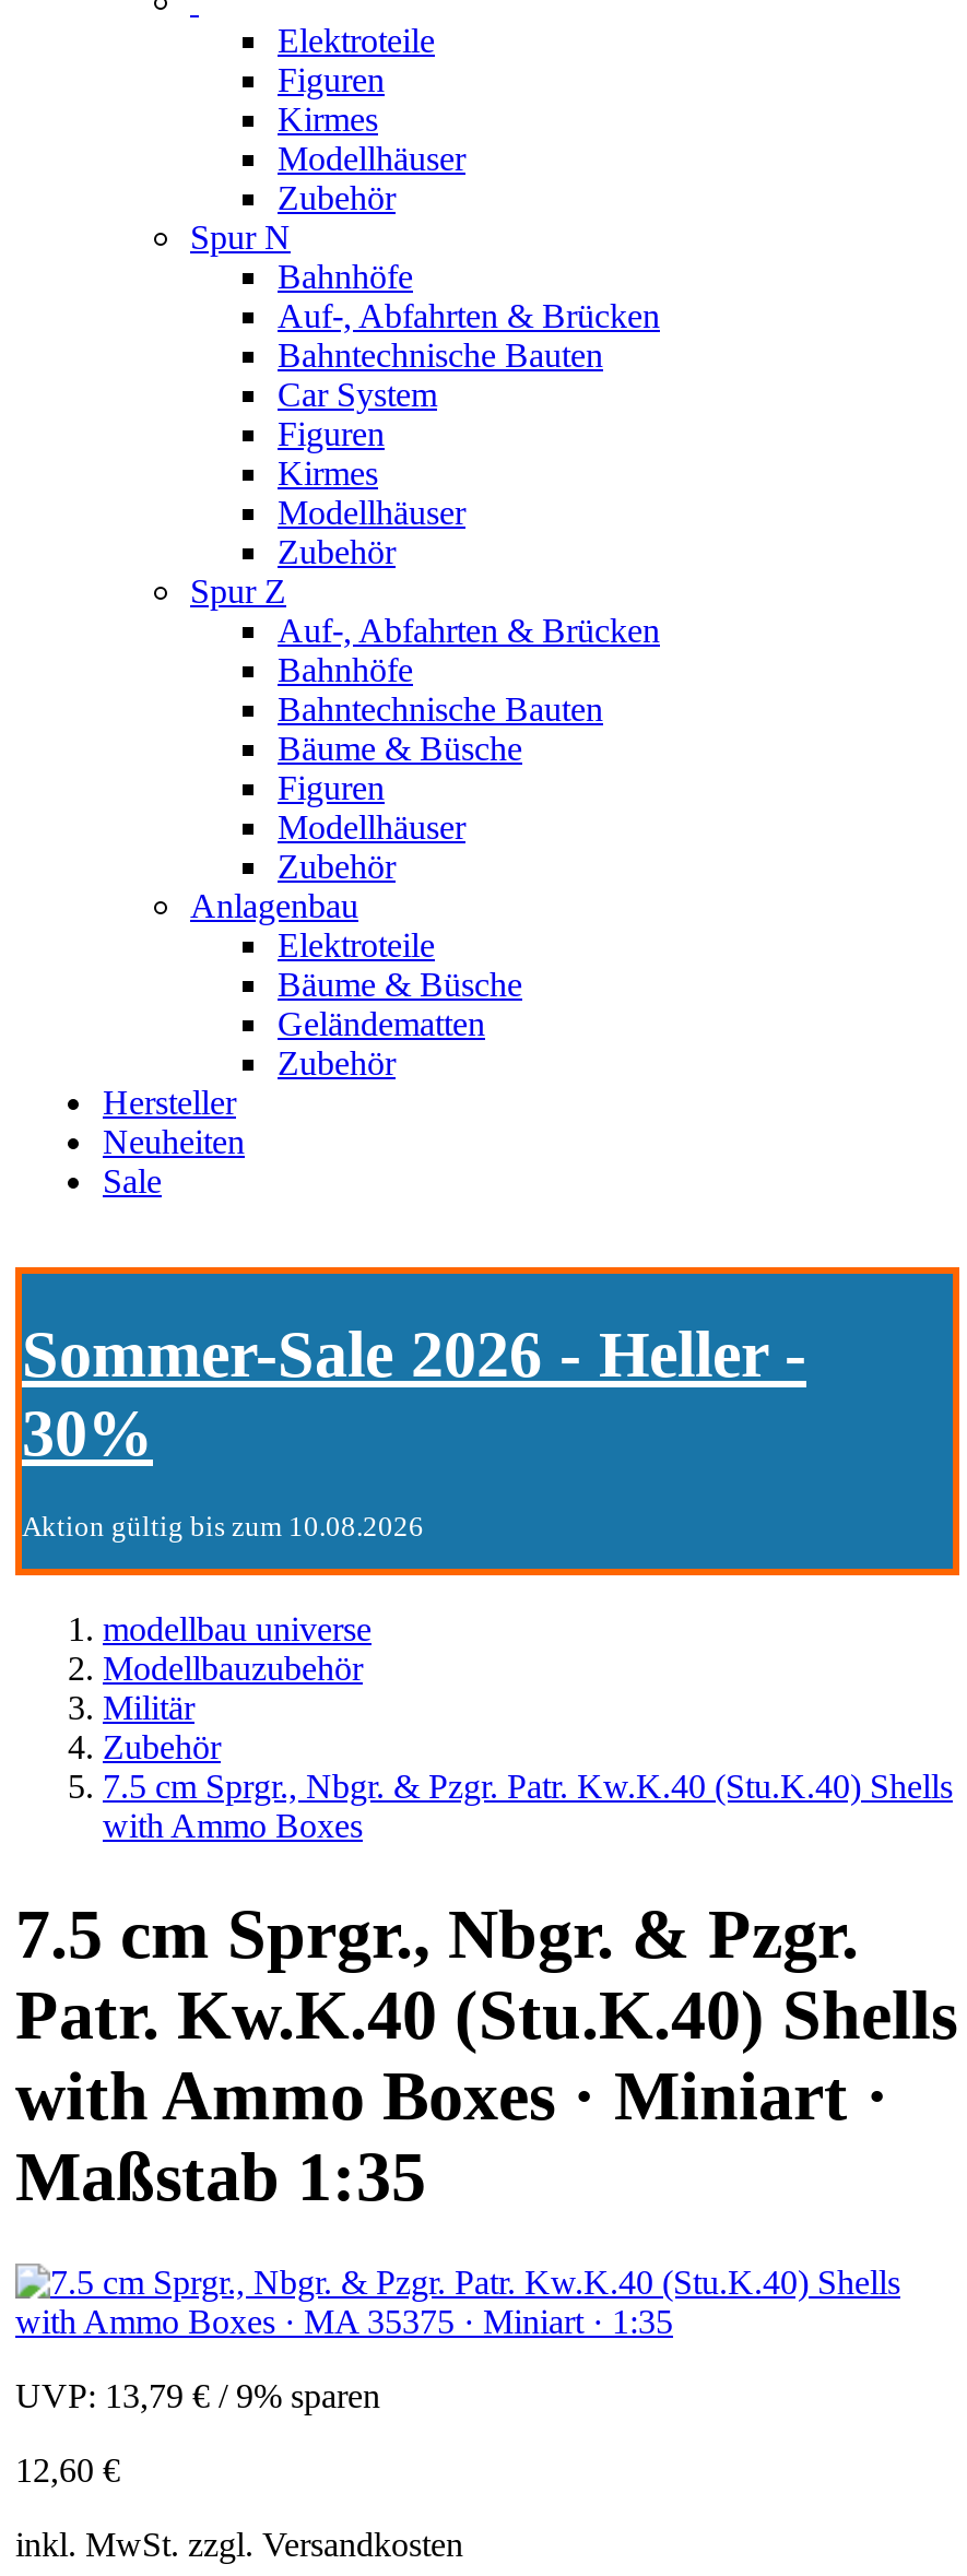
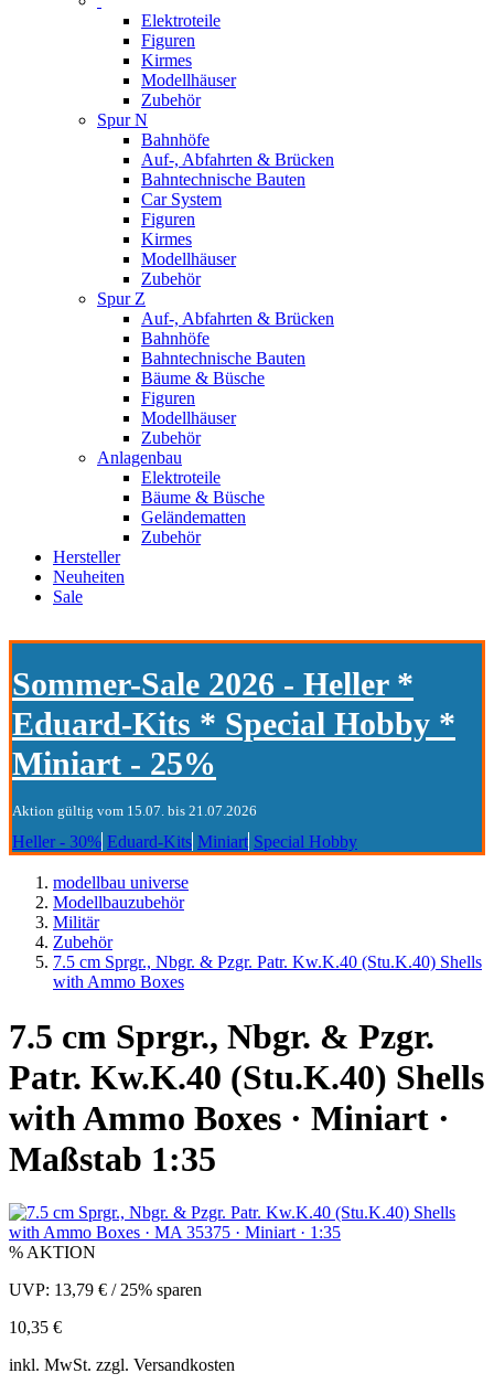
[22,1317,806,1543] Sommer-Sale 2026 - Heller - | 30% | Aktion gültig bis zum 10.08.2026 -> [12,665,455,851] Sommer-Sale 2026 - Heller * | Eduard-Kits * Special Hobby * | Miniart - 25% | Aktion gültig vom 15.07. bis 21.07.2026 | Heller - 30% Eduard-Kits Miniart Special Hobby
[15,2378,380,2489] UVP: 13,79 €/ 9% sparen | 12,60 € -> [9,1243,202,1337] % AKTION | UVP: 13,79 €/ 25% sparen | 10,35 €

